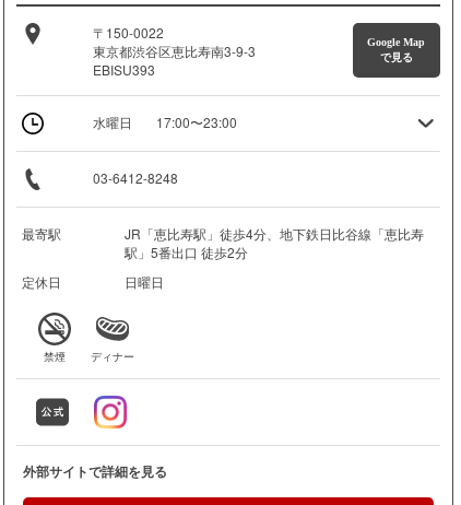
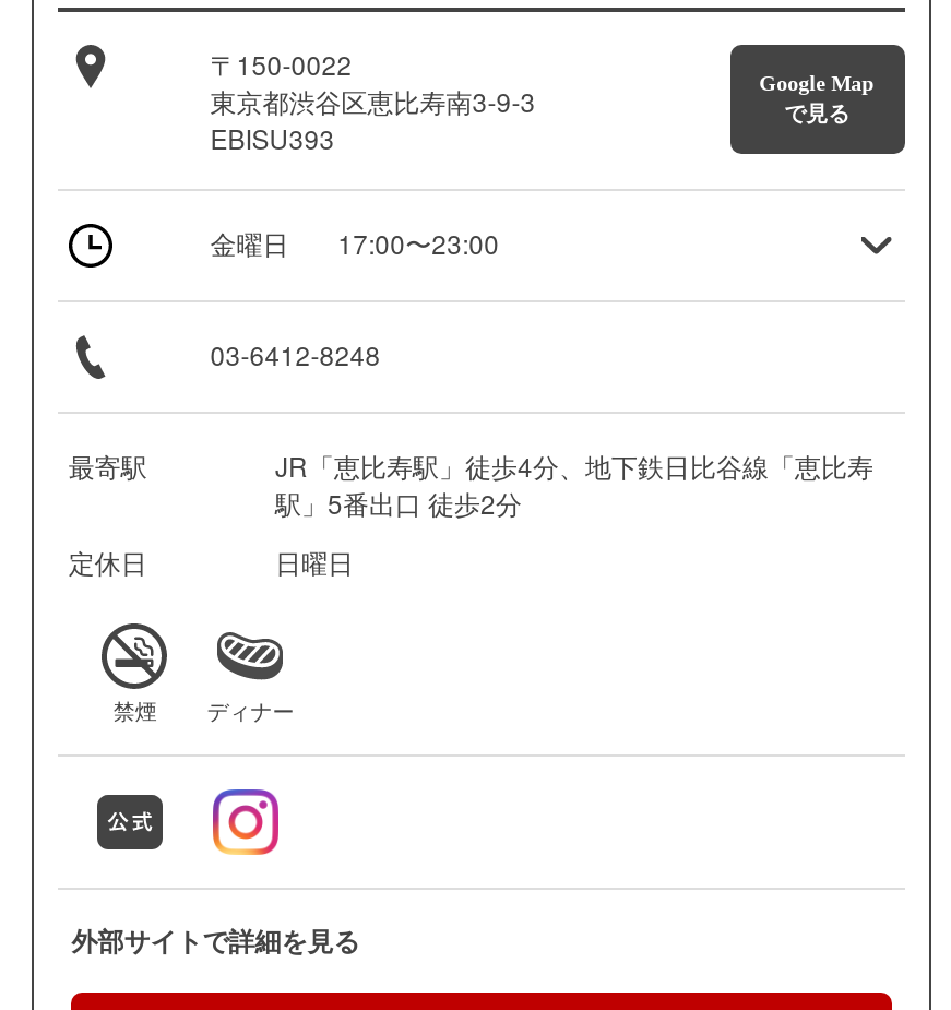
[93,112,132,131] 水曜日 -> [210,223,289,260] 金曜日

